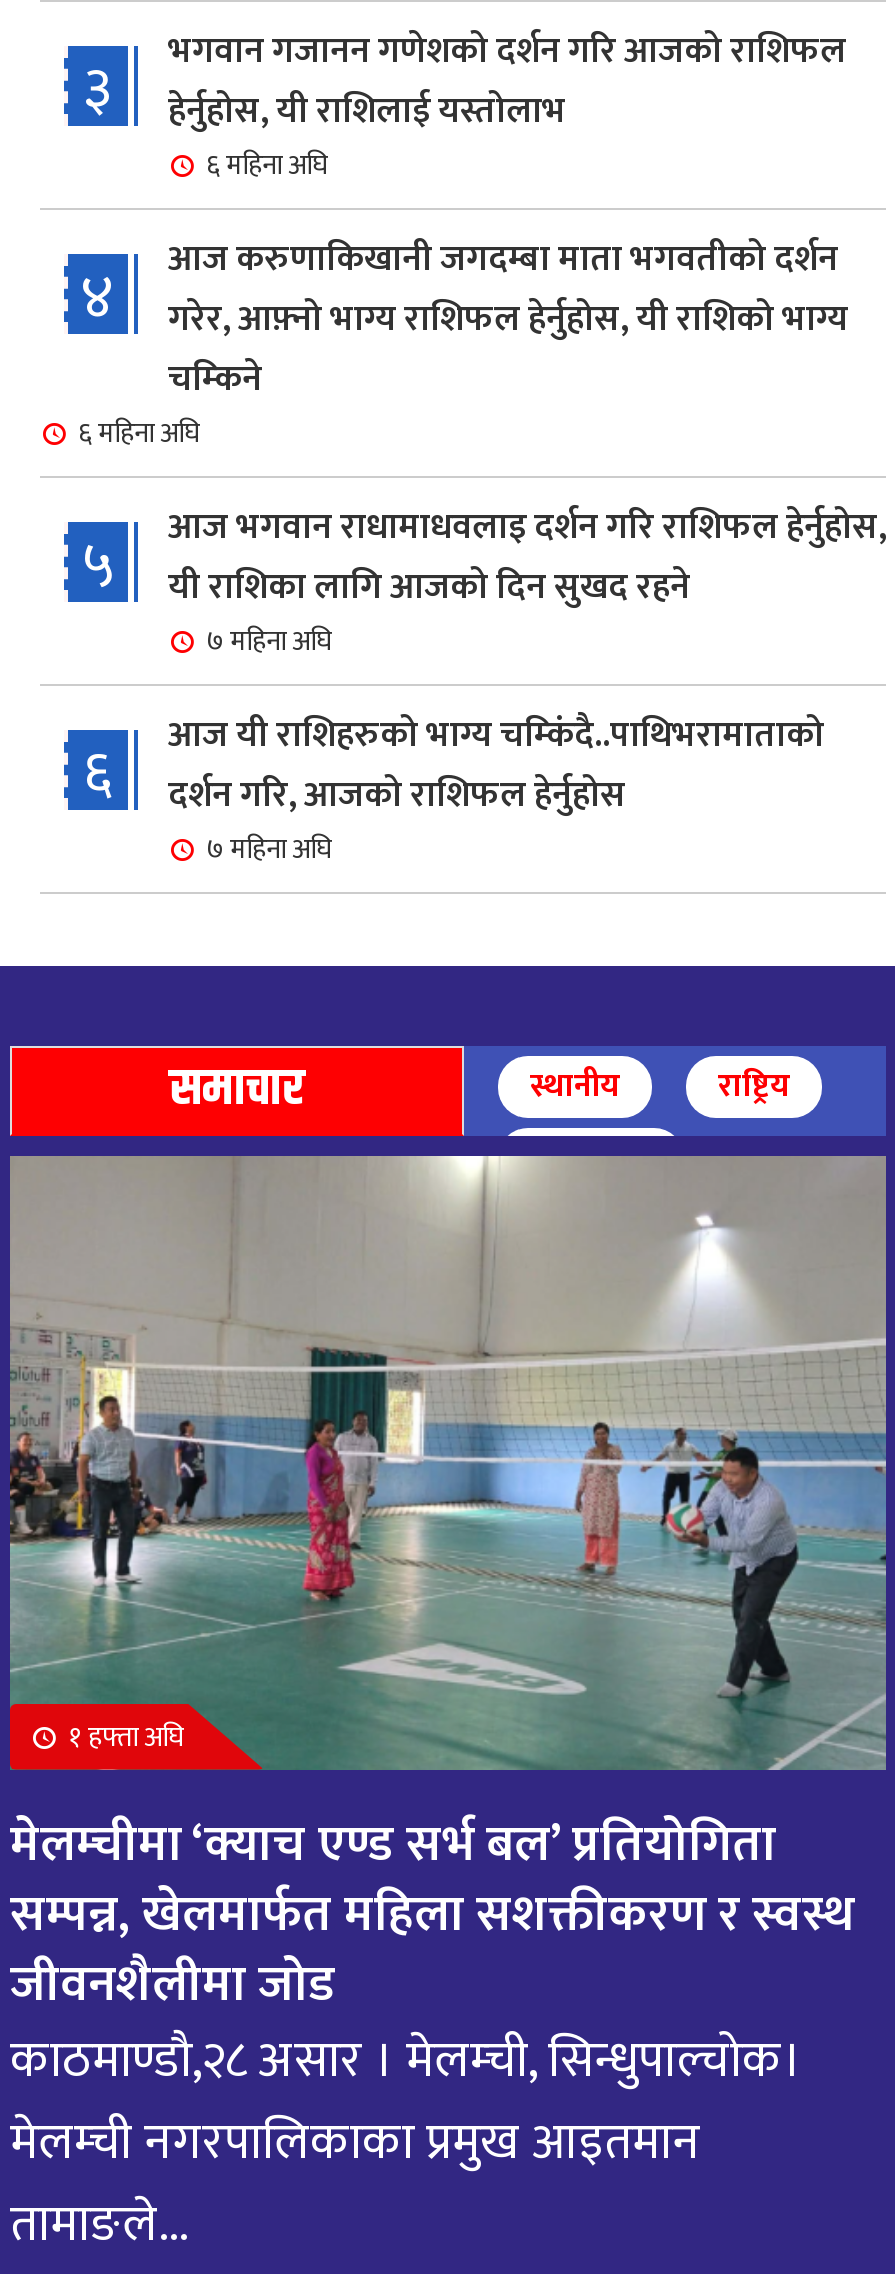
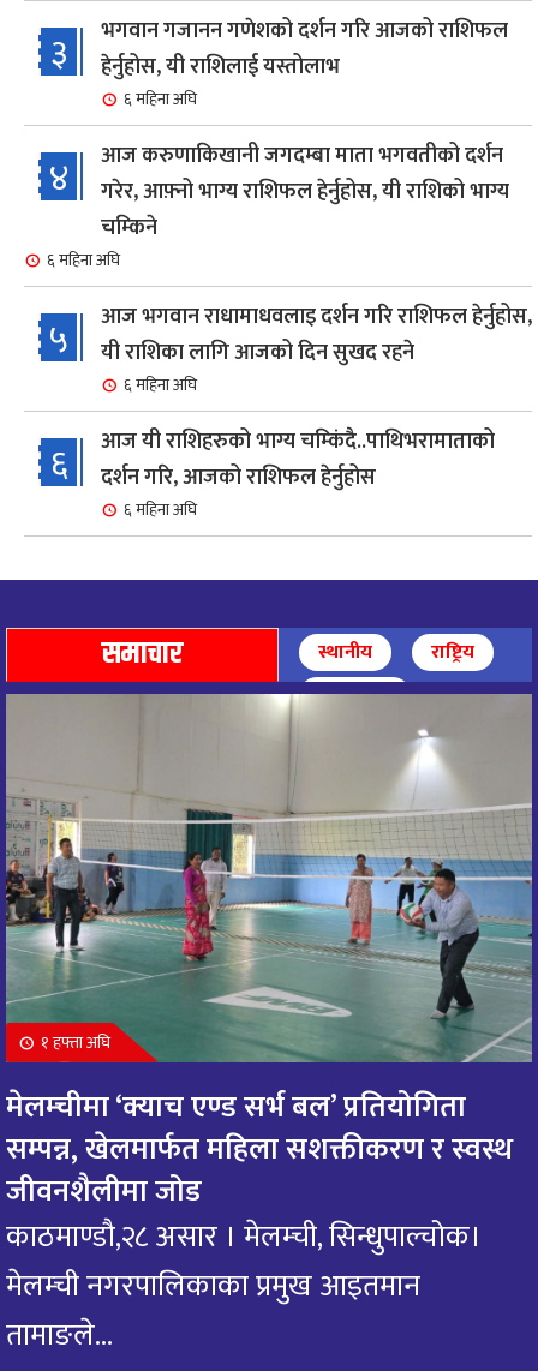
[206,618,332,664] ७ महिना अघि -> [124,371,197,399] ६ महिना अघि
[206,826,332,872] ७ महिना अघि -> [124,496,197,524] ६ महिना अघि

